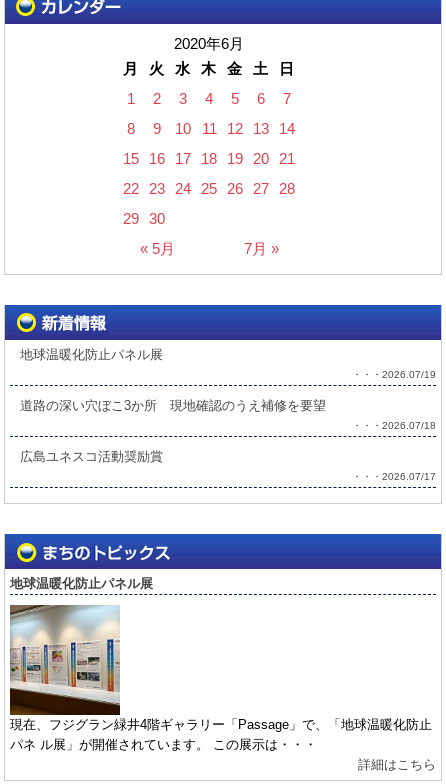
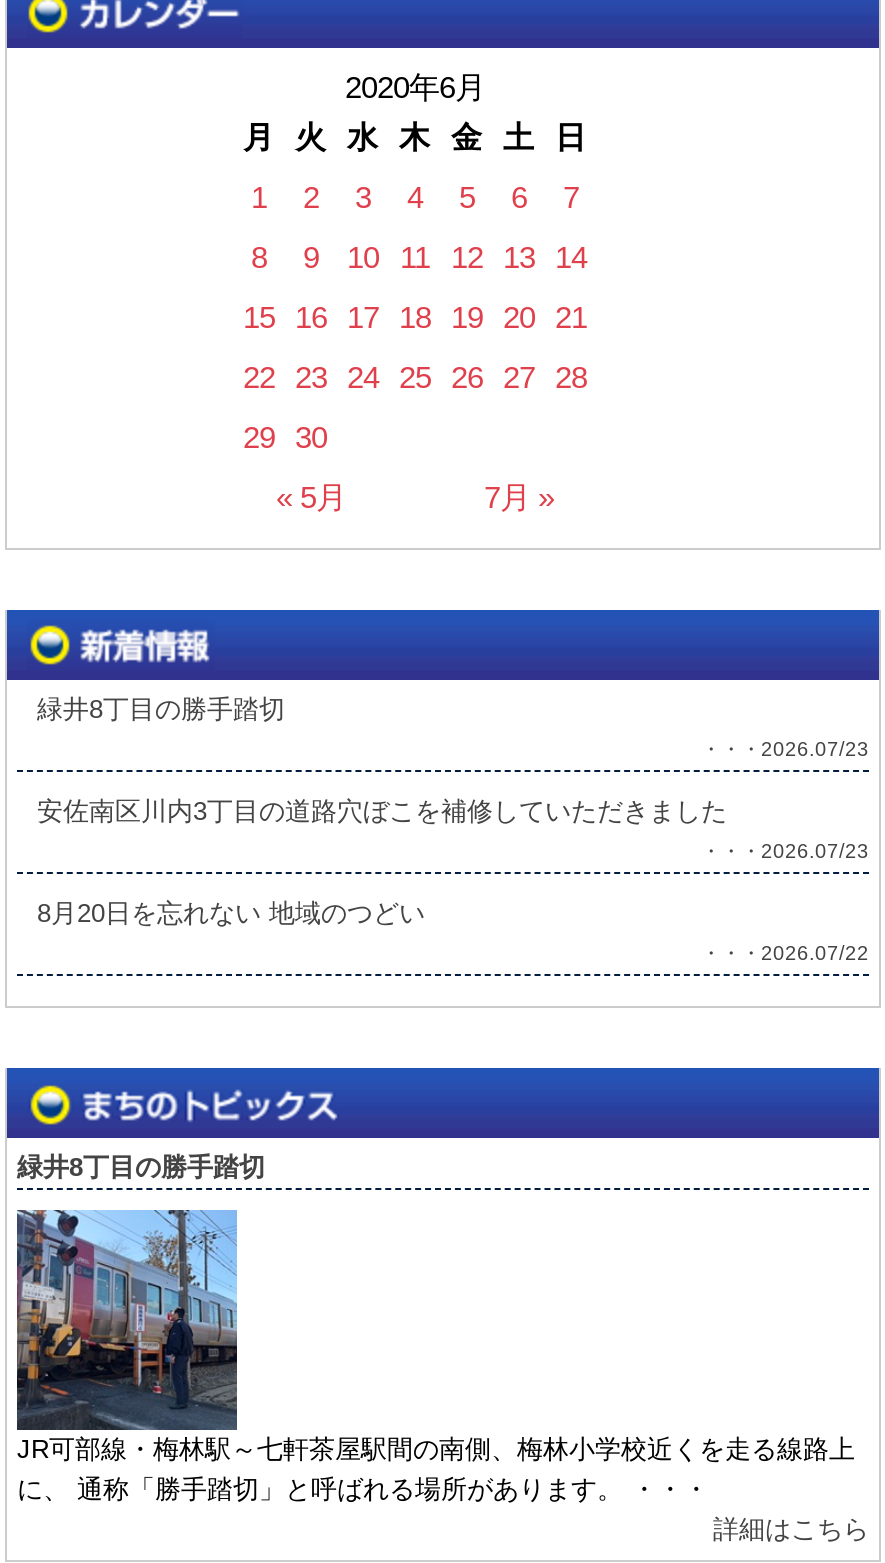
[20,347,163,362] 地球温暖化防止パネル展 -> [37,694,285,724] 緑井8丁目の勝手踏切
[352,369,436,380] ・・・2026.07/19 -> [701,738,869,760] ・・・2026.07/23
[20,398,326,413] 道路の深い穴ぼこ3か所 現地確認のうえ補修を要望 -> [37,796,727,826] 安佐南区川内3丁目の道路穴ぼこを補修していただきました
[352,420,436,431] ・・・2026.07/18 -> [701,840,869,862] ・・・2026.07/23
[20,449,163,464] 広島ユネスコ活動奨励賞 -> [37,898,425,928] 8月20日を忘れない 地域のつどい
[352,471,436,482] ・・・2026.07/17 -> [701,942,869,964] ・・・2026.07/22
[10,576,153,591] 地球温暖化防止パネル展 -> [17,1152,265,1182] 緑井8丁目の勝手踏切
[10,604,432,752] [image] | 現在、フジグラン緑井4階ギャラリー「Passage」で、「地球温暖化防止 | パネ ル展」が開催されています。 この展示は・・・ -> [15,1208,855,1504] [image] | JR可部線・梅林駅～七軒茶屋駅間の南側、梅林小学校近くを走る線路上 | に、 通称「勝手踏切」と呼ばれる場所があります。 ・・・

